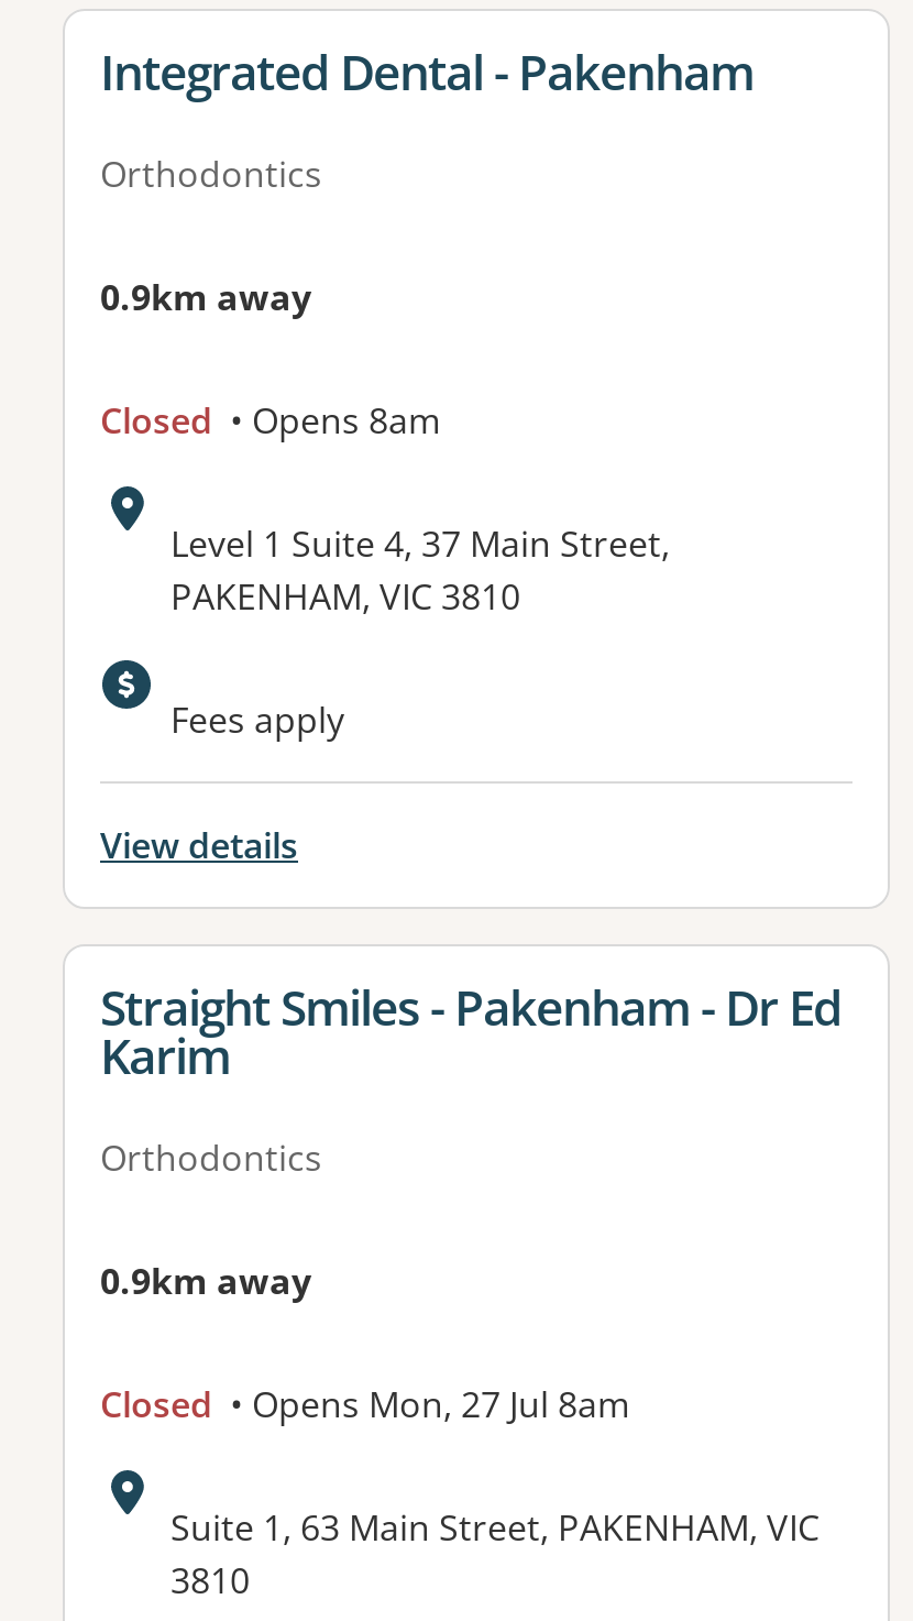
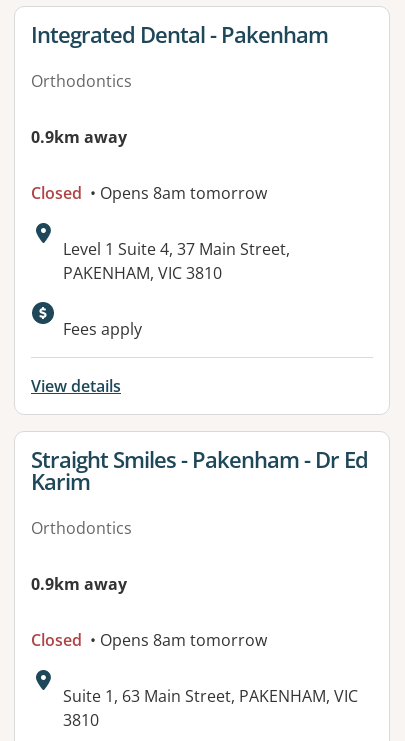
[100,397,441,445] Closed • Opens 8am -> [31,182,267,204] Closed • Opens 8am tomorrow
[100,1381,630,1429] Closed • Opens Mon, 27 Jul 8am -> [31,629,267,651] Closed • Opens 8am tomorrow

